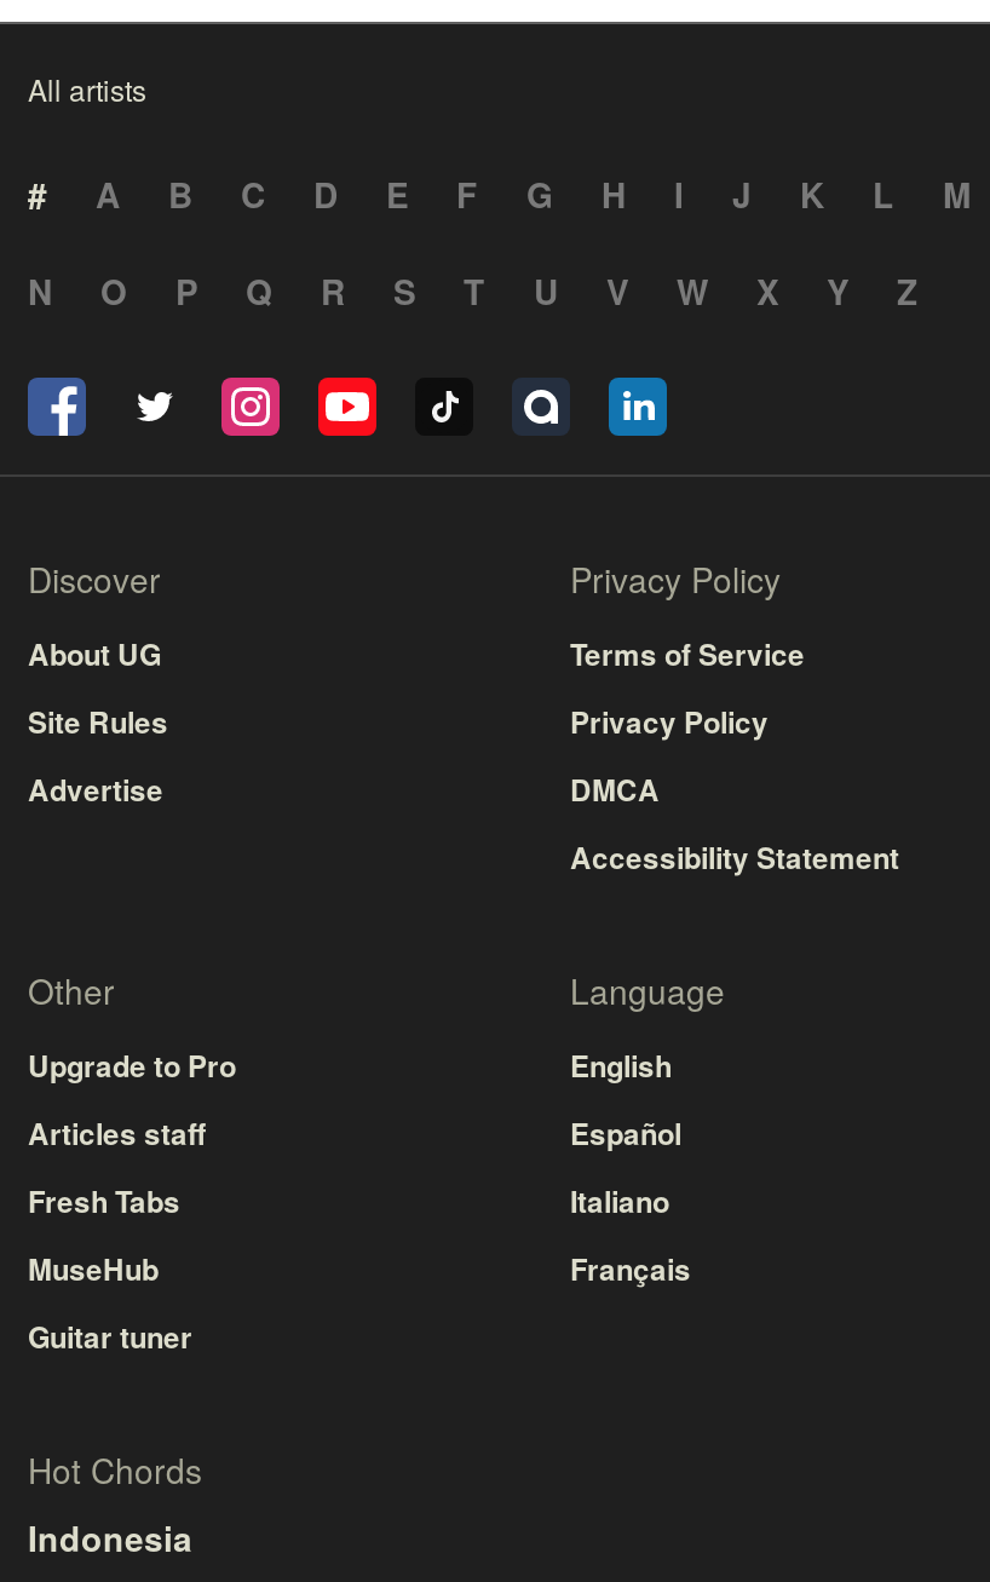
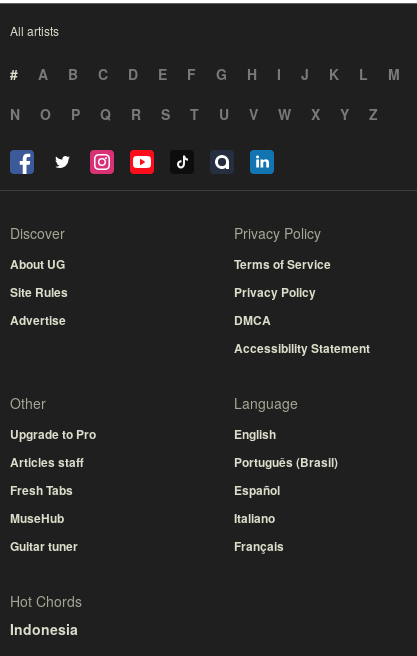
moved [570,1112,691,1291] -> [234,481,284,555]: Español | Italiano | Français
none -> [234,453,338,471] Português (Brasil)

